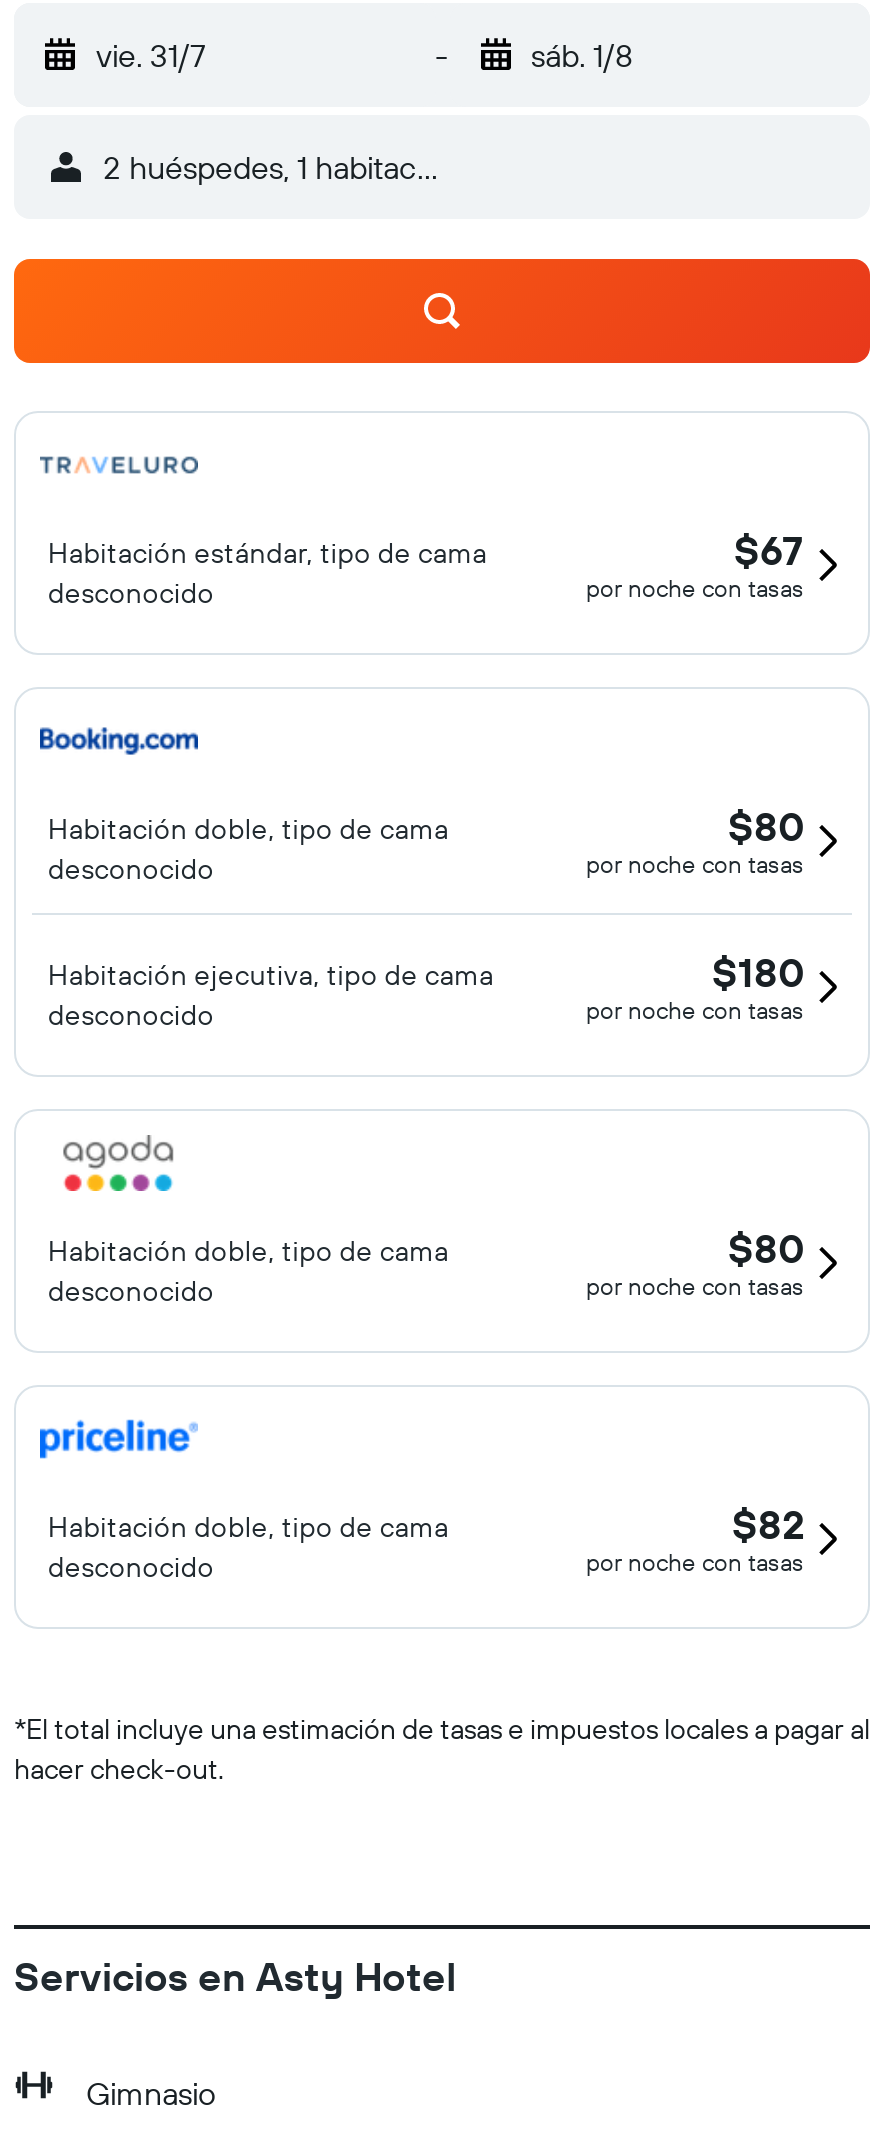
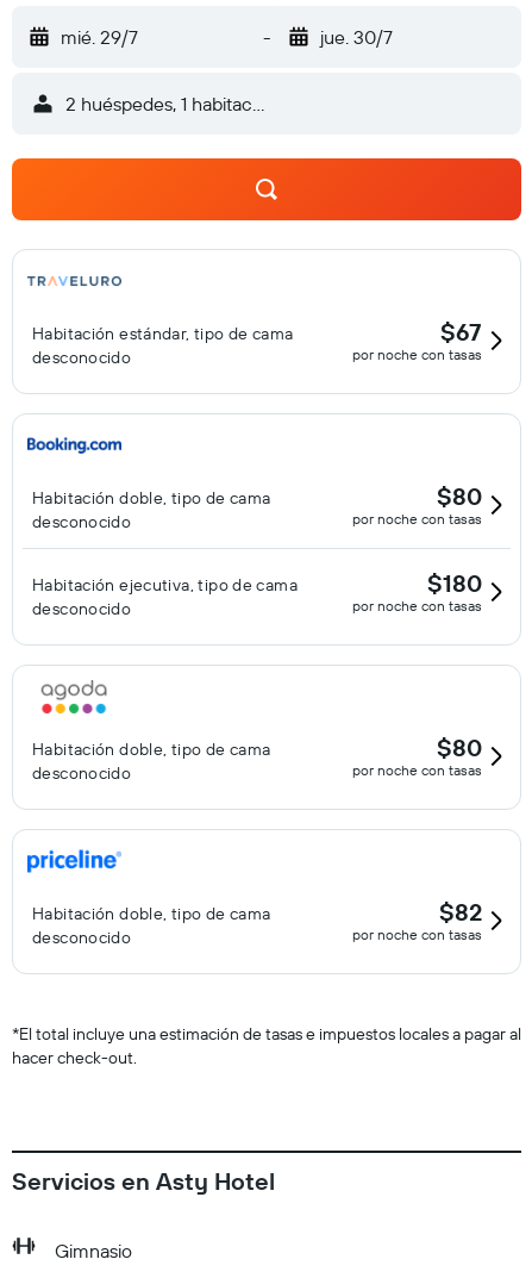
[96,35,206,75] vie. 31/7 -> [61,25,138,49] mié. 29/7
[531,35,633,75] sáb. 1/8 -> [320,25,392,49] jue. 30/7

